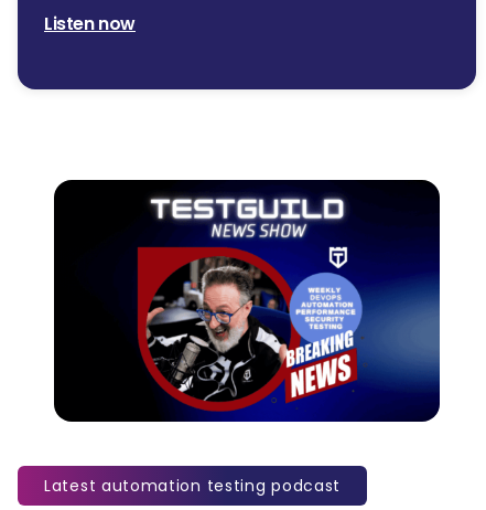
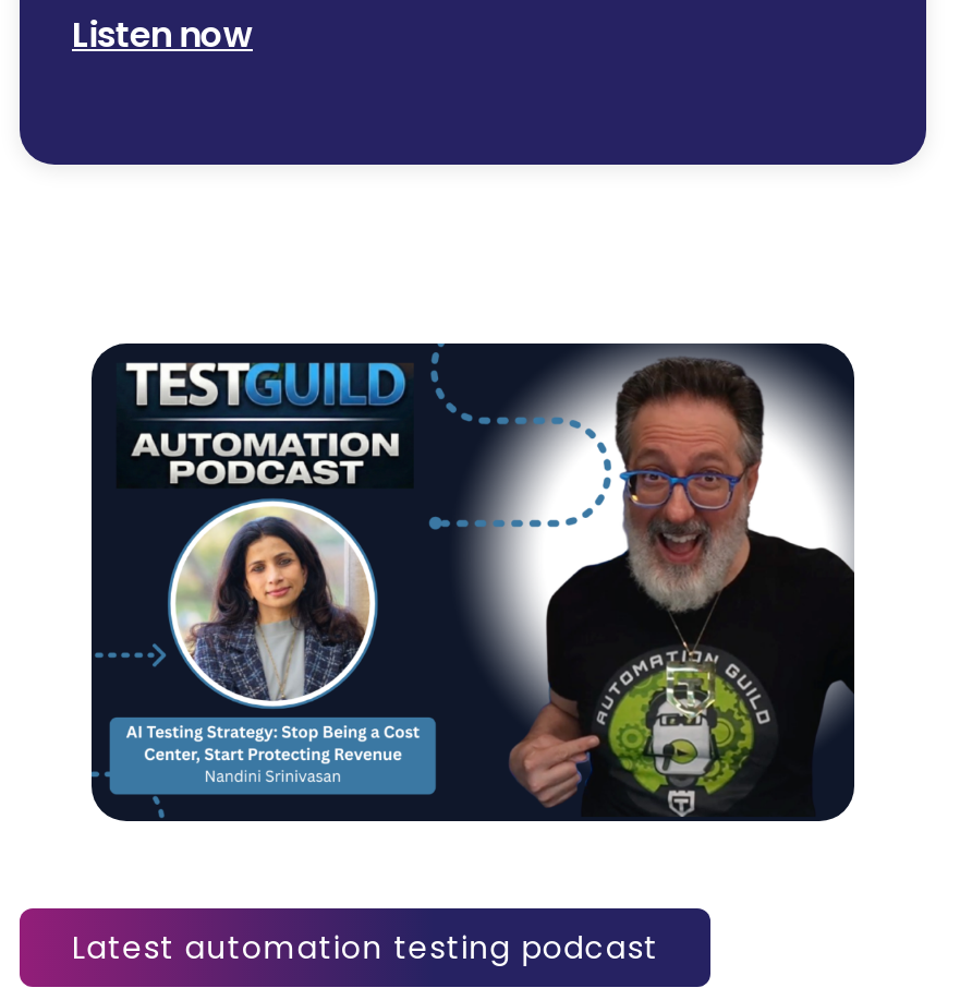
[53,180,441,422] [image] -> [89,341,856,821] [image]

